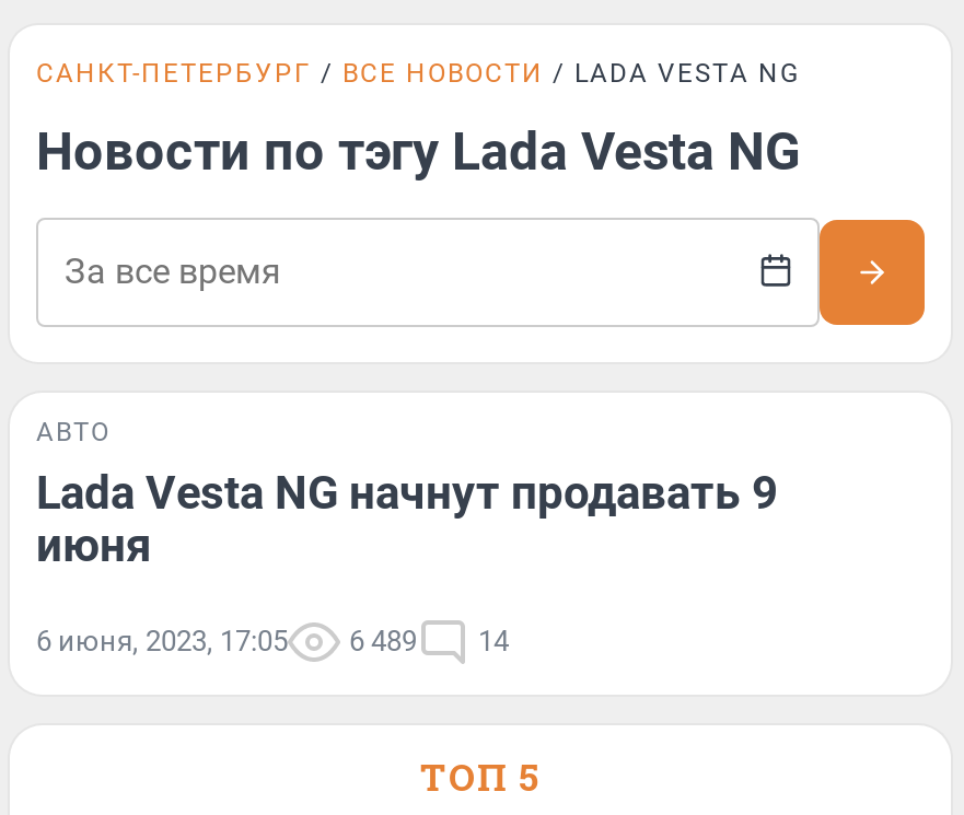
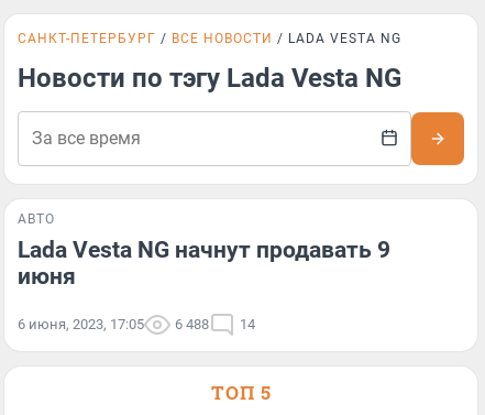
[349,625,417,657] 6 489 -> [175,316,209,332] 6 488

